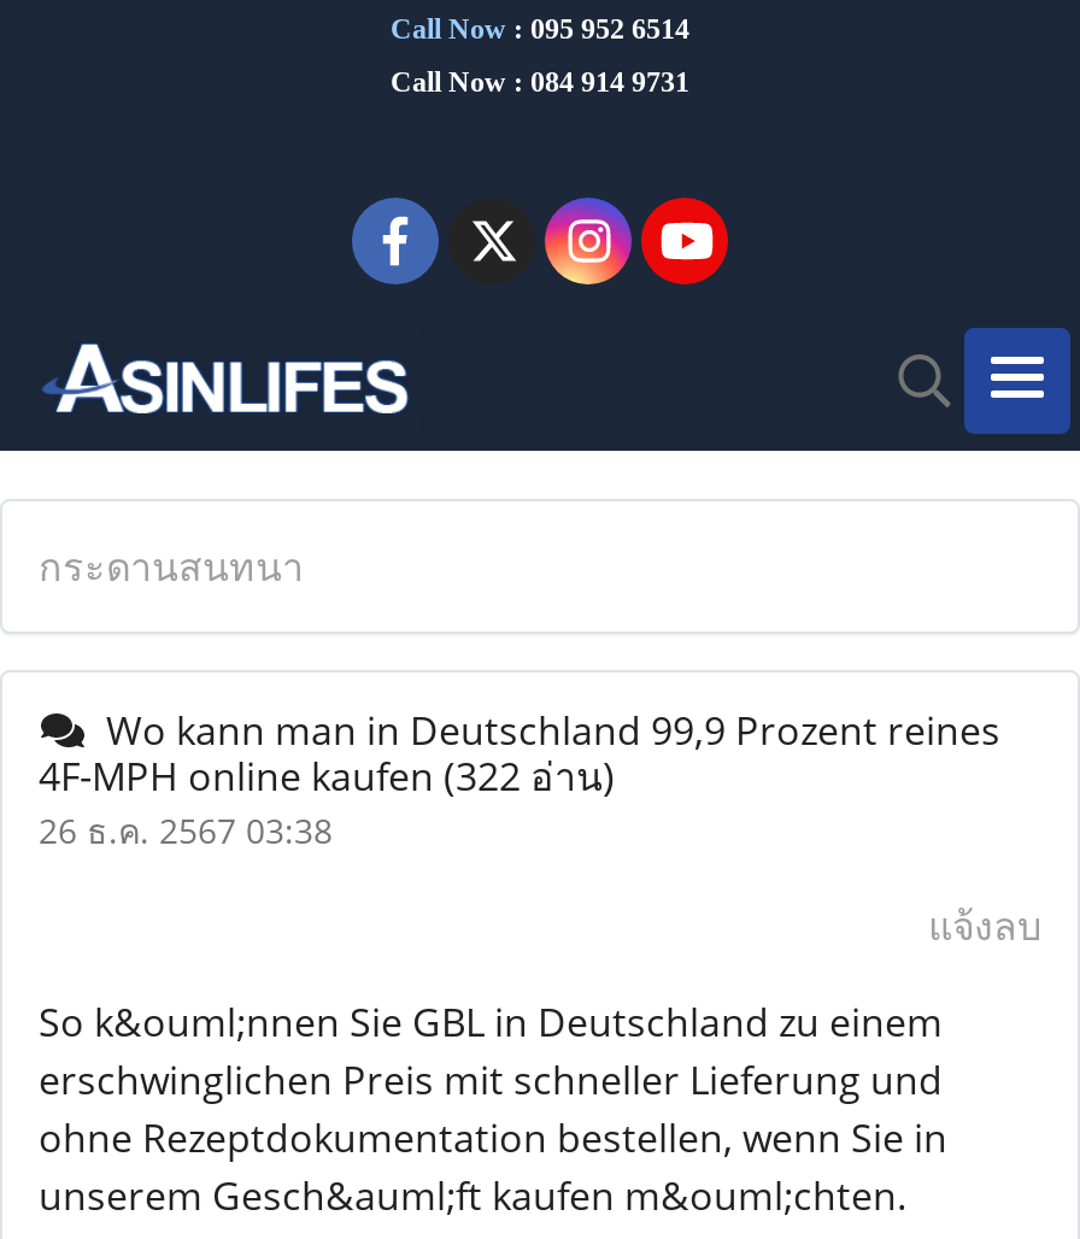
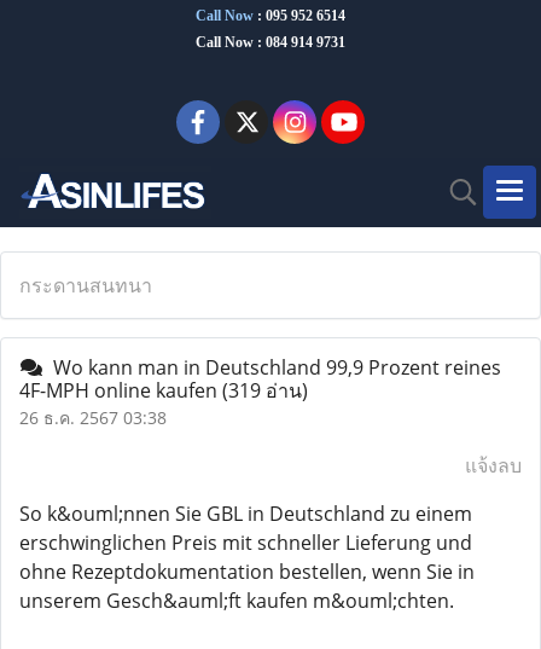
[39,750,615,803] 4F-MPH online kaufen (322 อ่าน) -> [19,377,308,404] 4F-MPH online kaufen (319 อ่าน)

